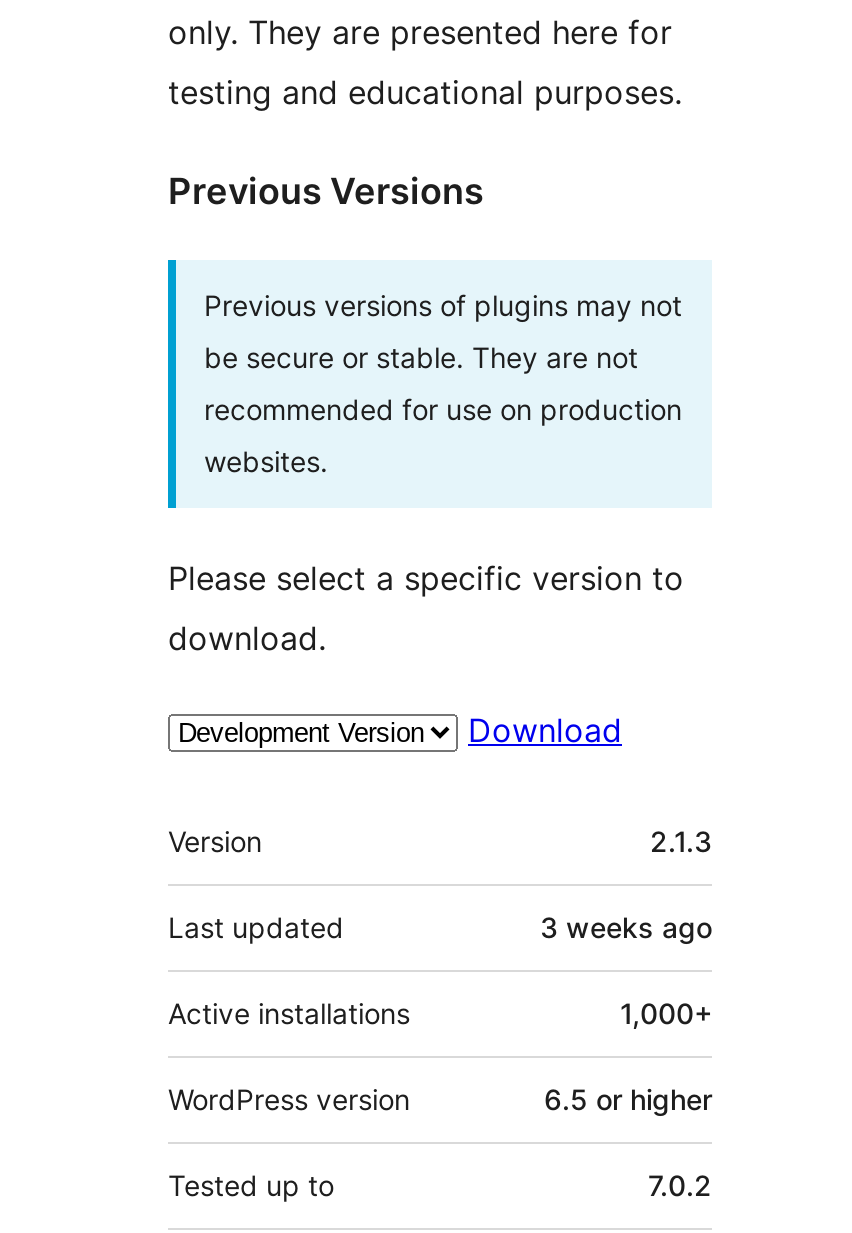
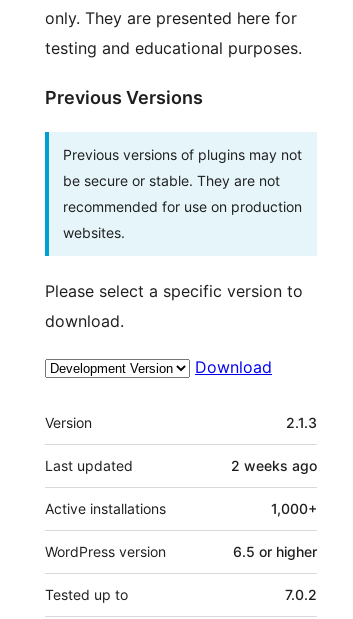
[540,909,712,943] 3 weeks ago -> [231,457,317,474] 2 weeks ago

